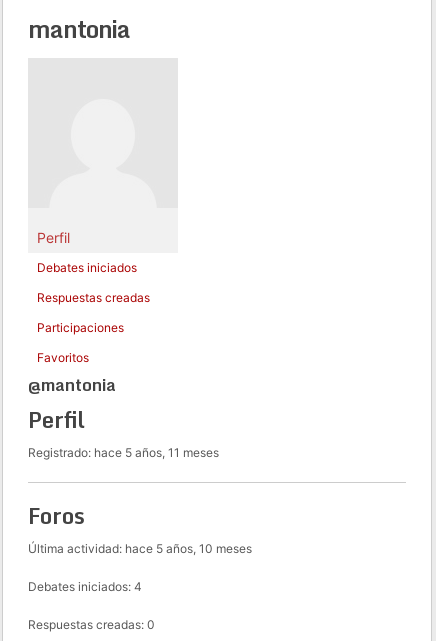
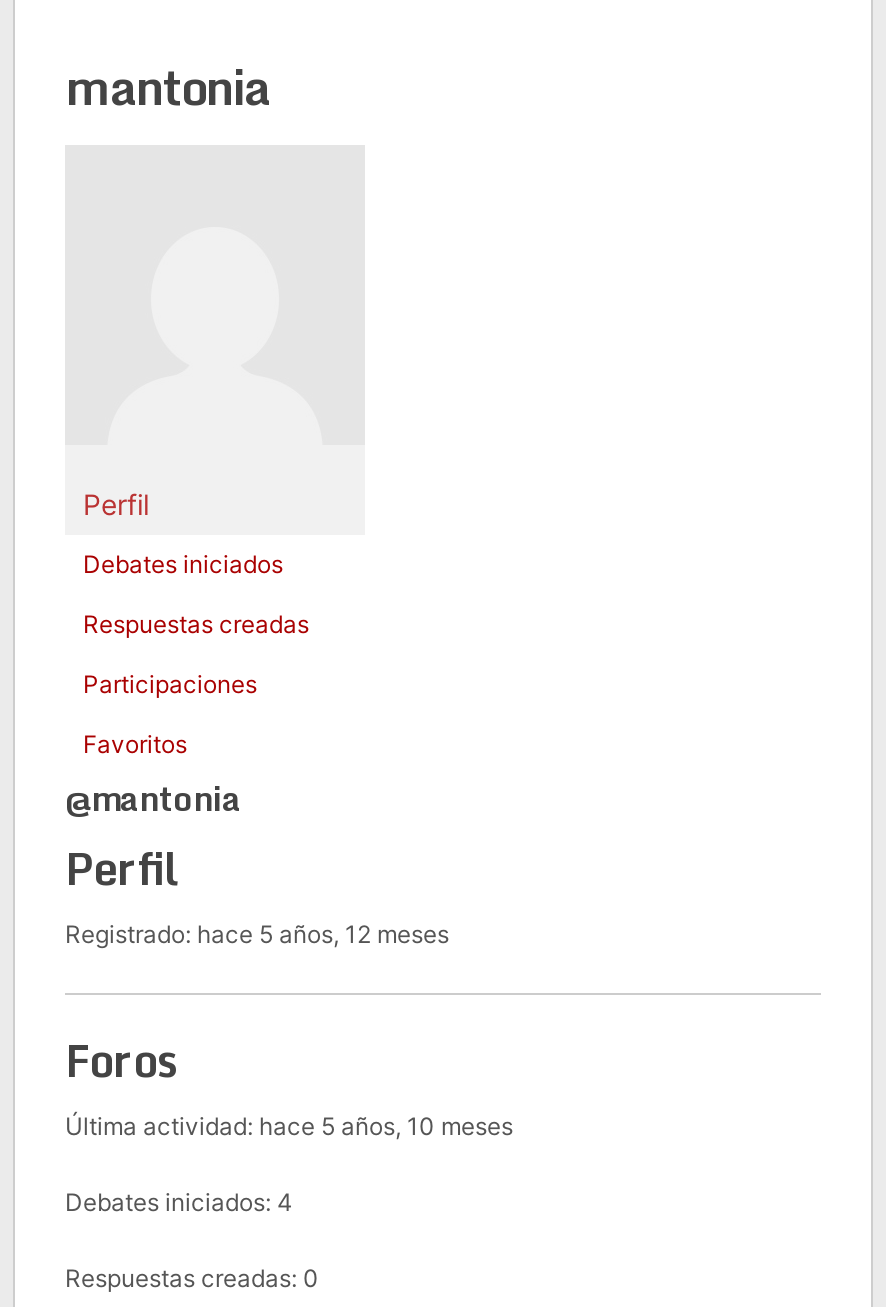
[28,445,219,460] Registrado: hace 5 años, 11 meses -> [65,919,449,949] Registrado: hace 5 años, 12 meses

